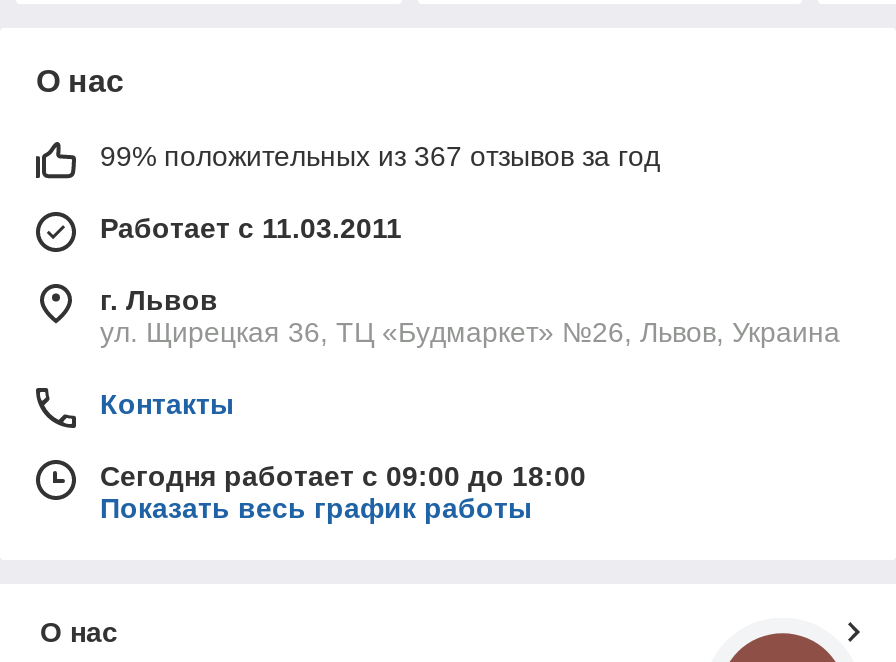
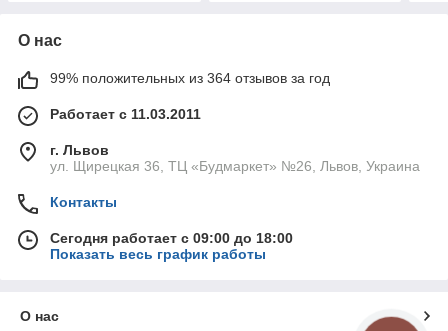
[100,140,660,172] 99% положительных из 367 отзывов за год -> [50,70,330,86] 99% положительных из 364 отзывов за год

